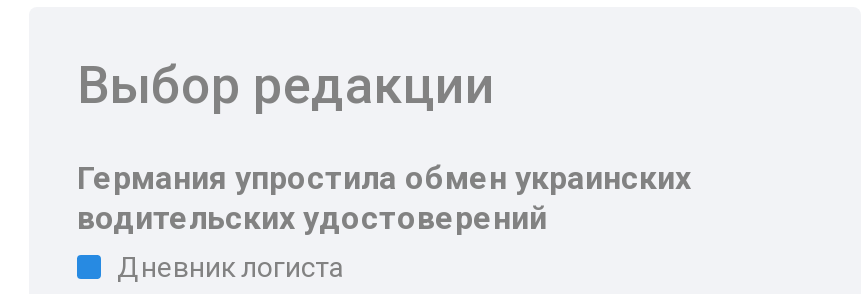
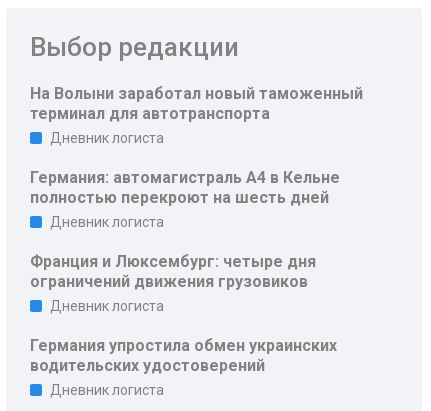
none -> [30,84,363,314] На Волыни заработал новый таможенный | терминал для автотранспорта | Дневник логиста | Германия: автомагистраль A4 в Кельне | полностью перекроют на шесть дней | Дневник логиста | Франция и Люксембург: четыре дня | ограничений движения грузовиков | Дневник логиста

